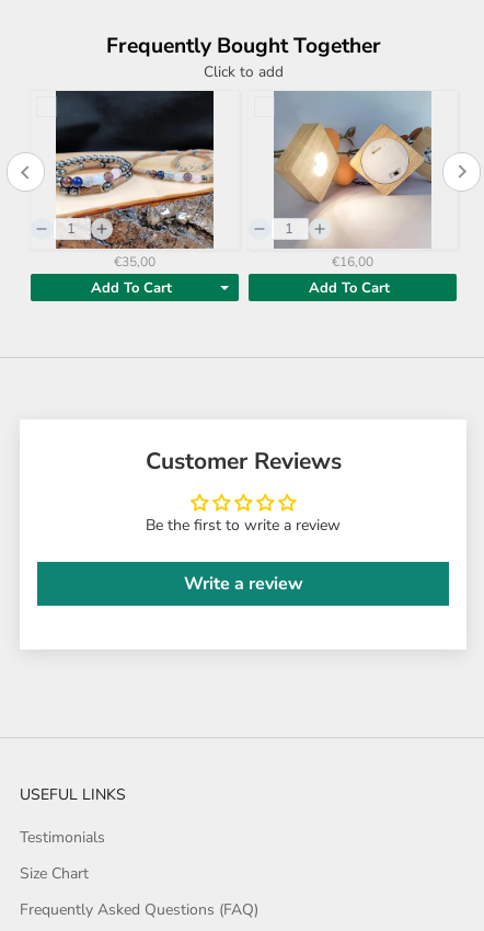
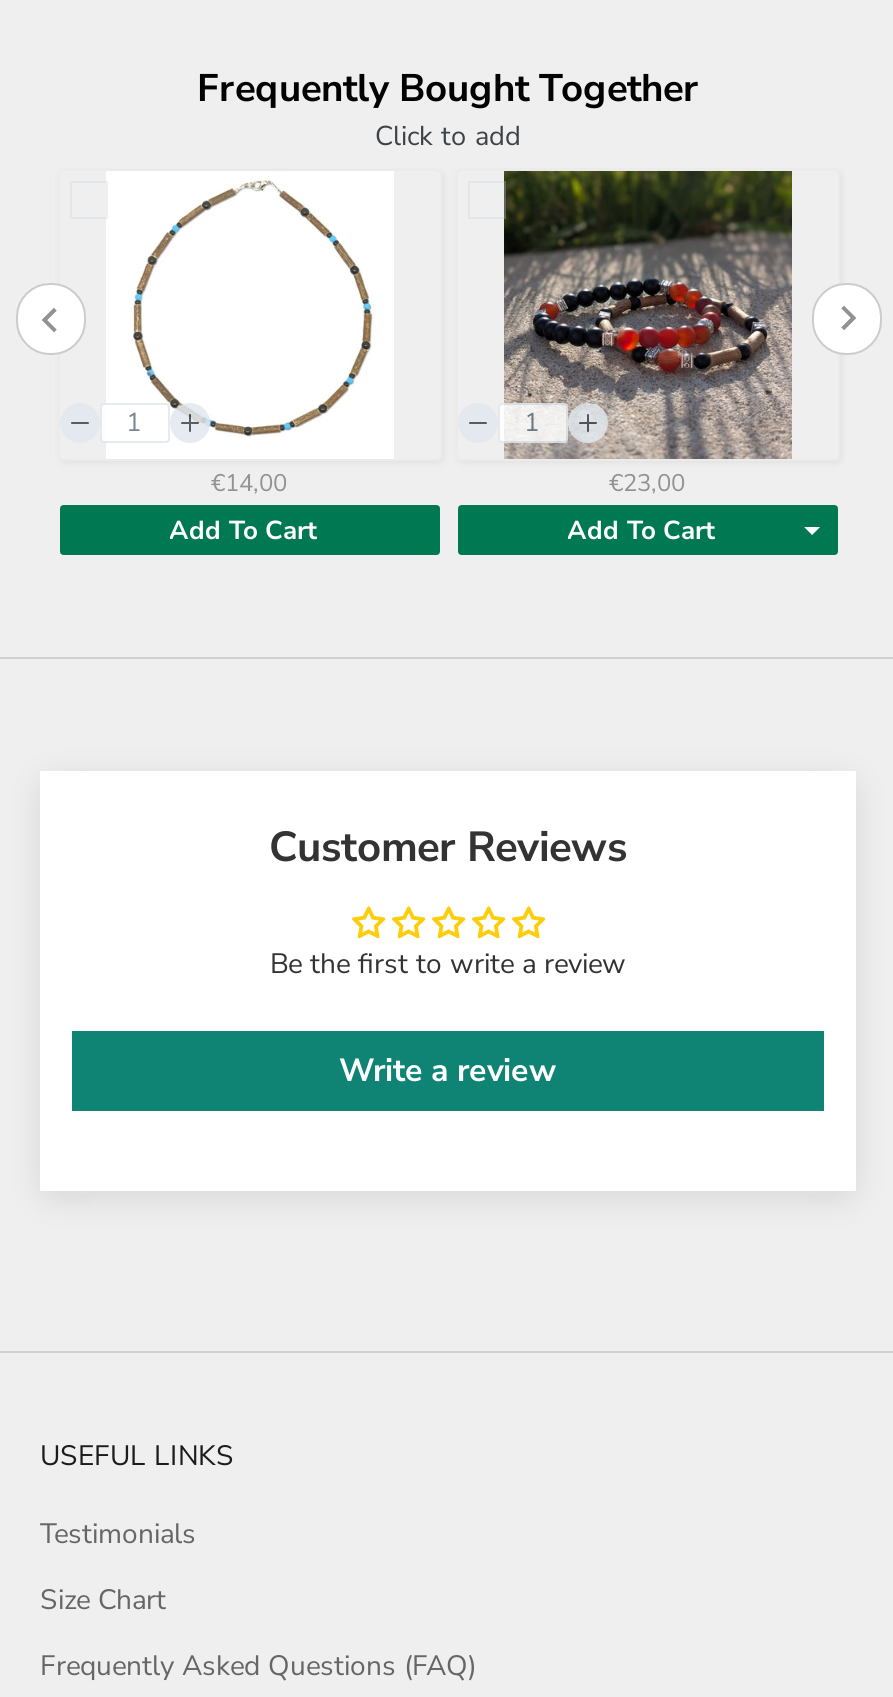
[55,90,215,271] [image] | €35,00 -> [106,171,394,499] [image] | €14,00
[274,91,431,271] [image] | €16,00 -> [504,169,794,499] [image] | €23,00

